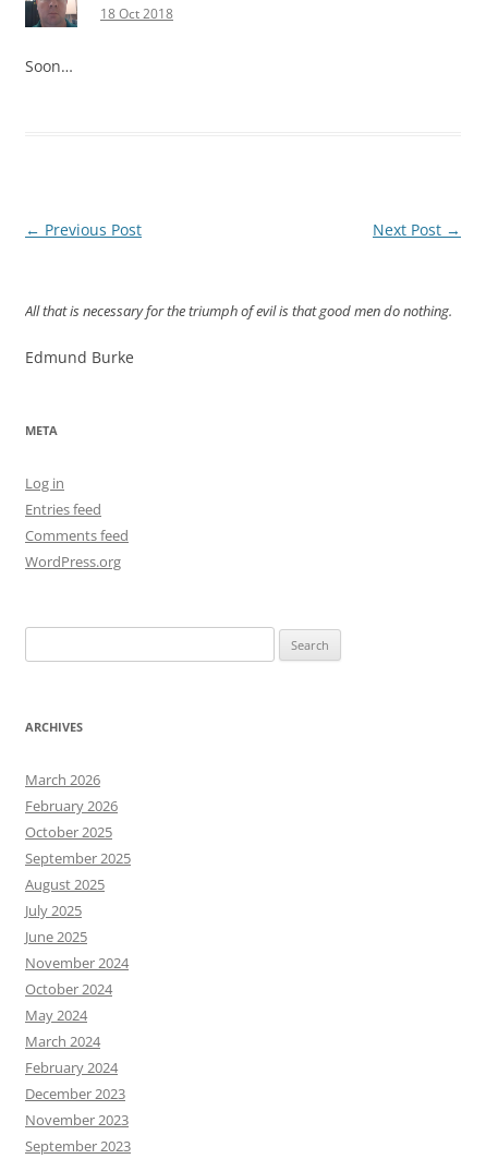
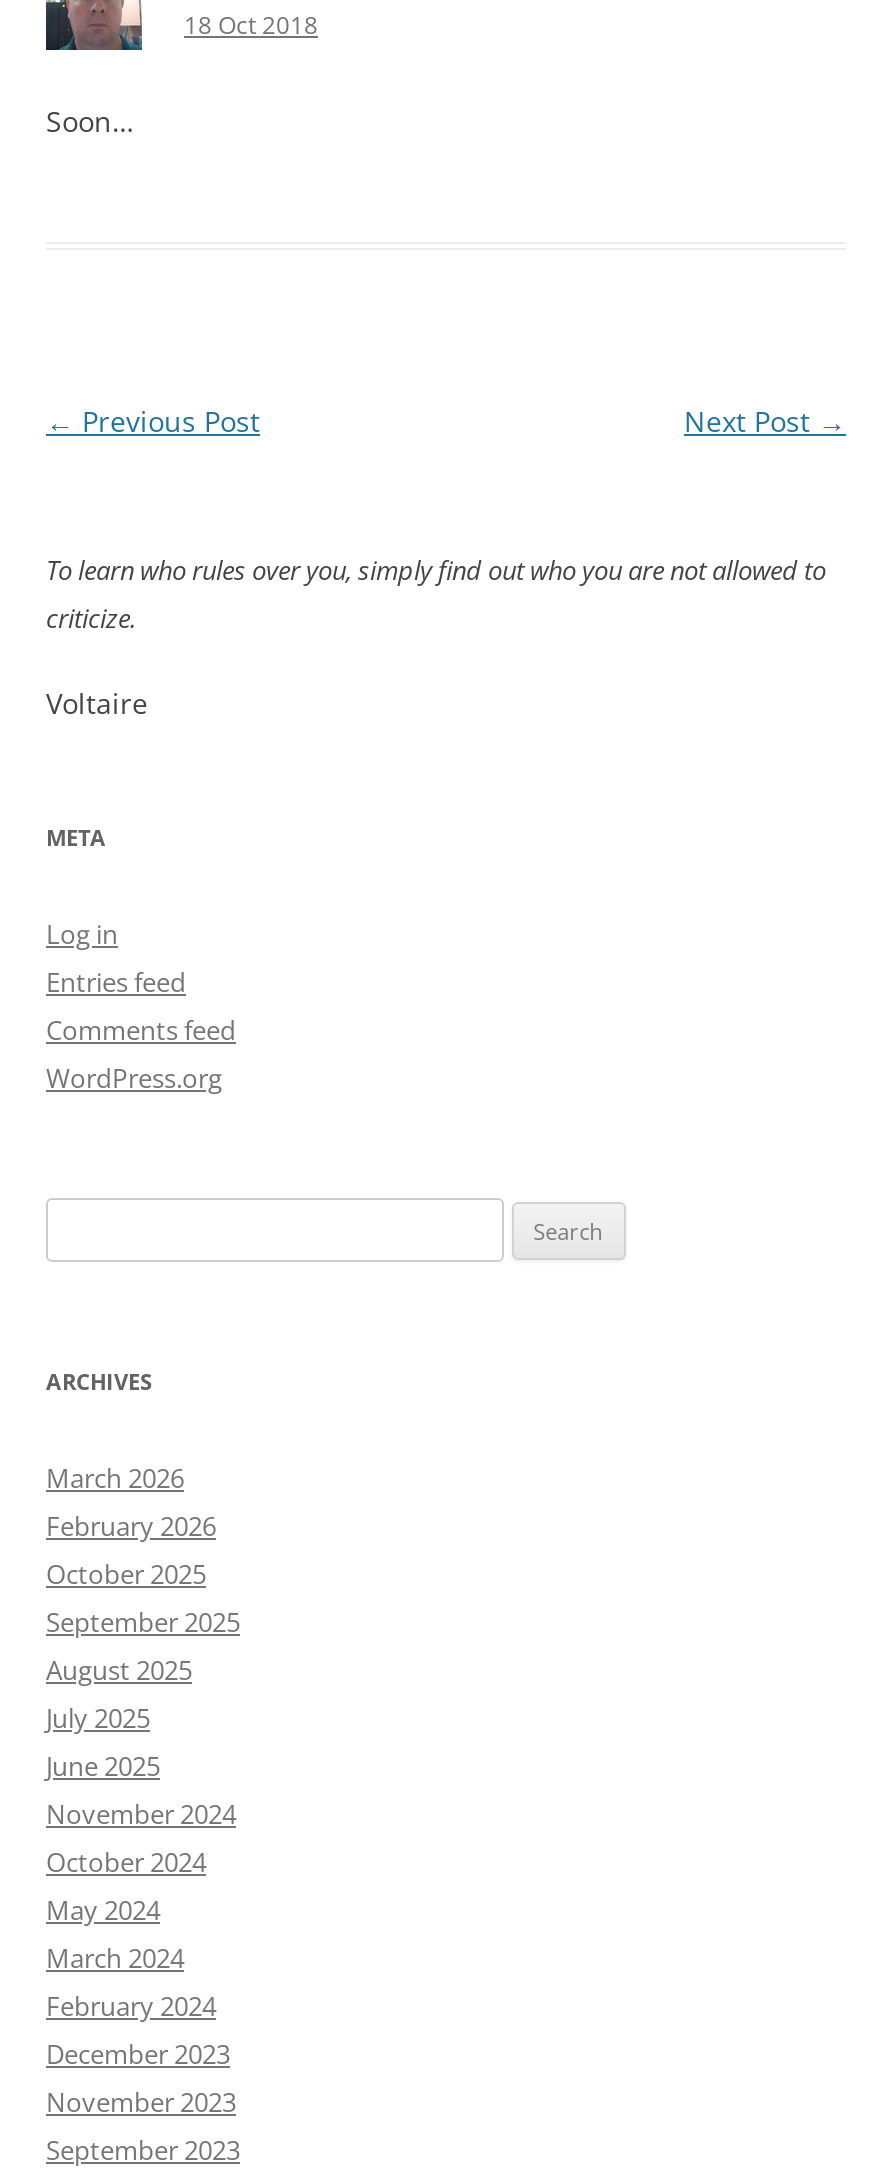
[25,301,452,321] All that is necessary for the triumph of evil is that good men do nothing. -> [46,552,826,636] To learn who rules over you, simply find out who you are not allowed to | criticize.
[25,347,134,367] Edmund Burke -> [46,684,148,722] Voltaire

